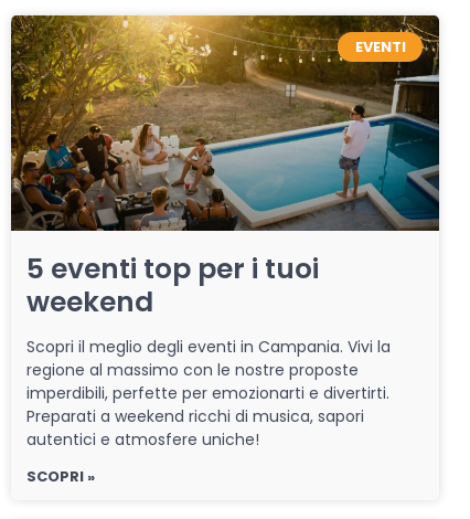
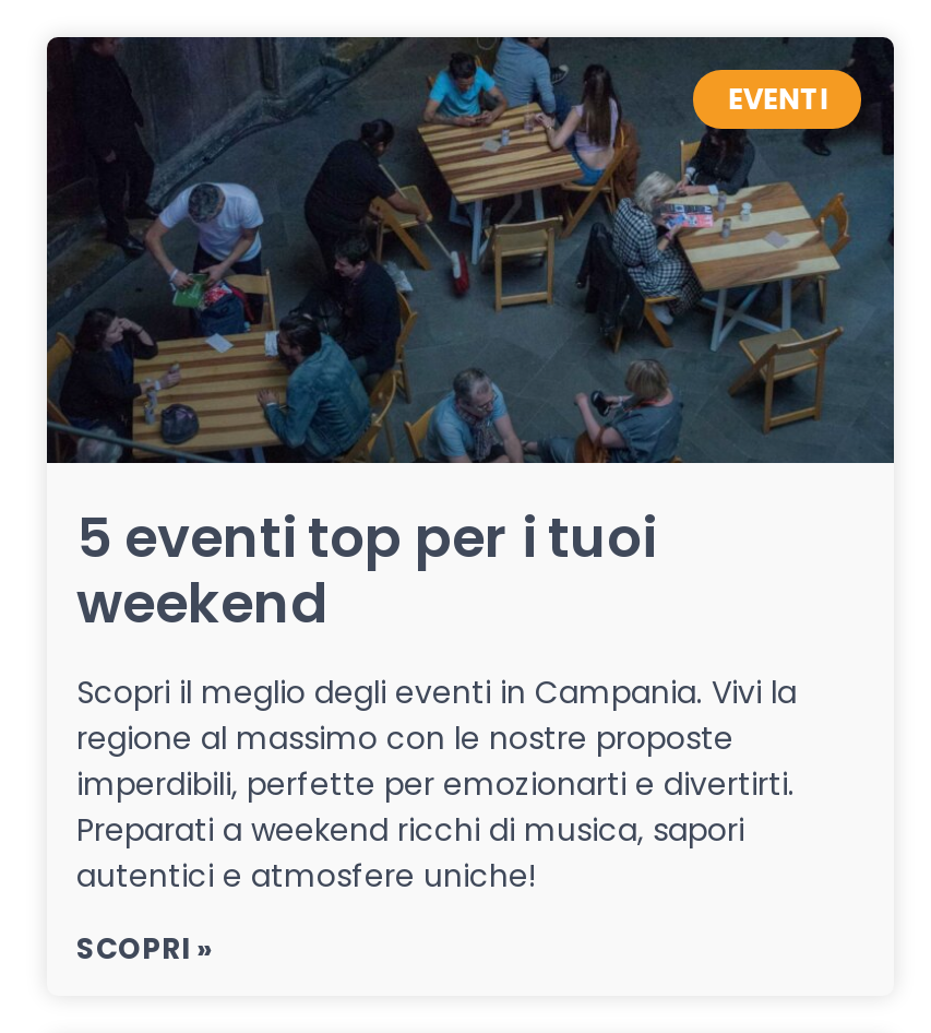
[10,14,439,232] [image] -> [45,35,894,465] [image]

